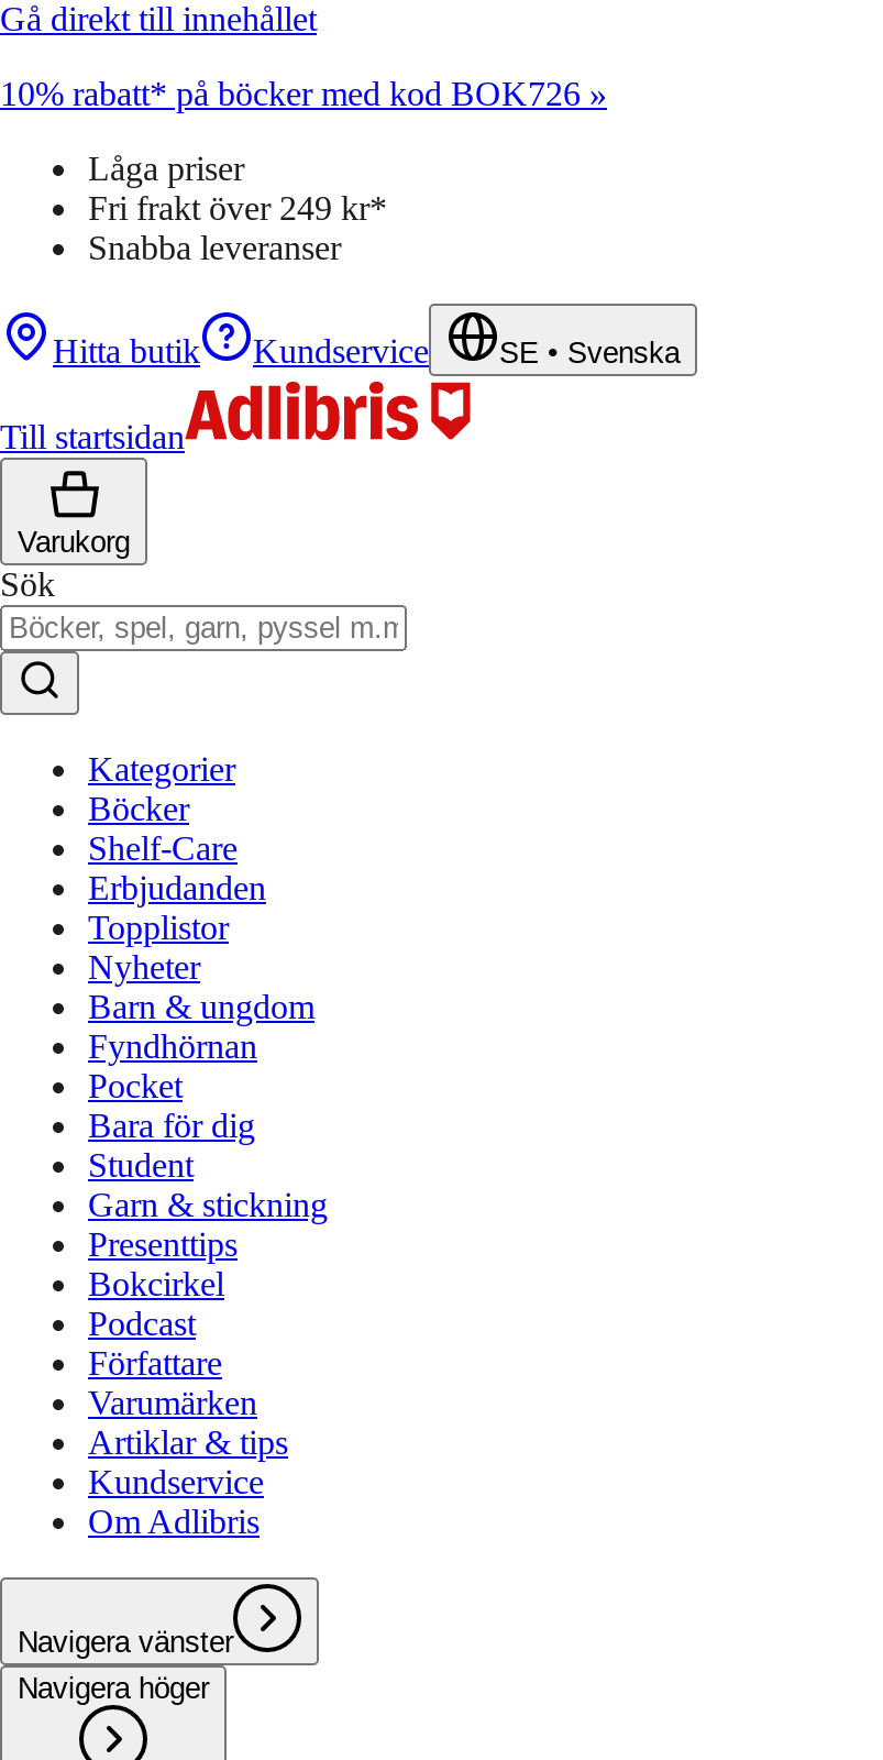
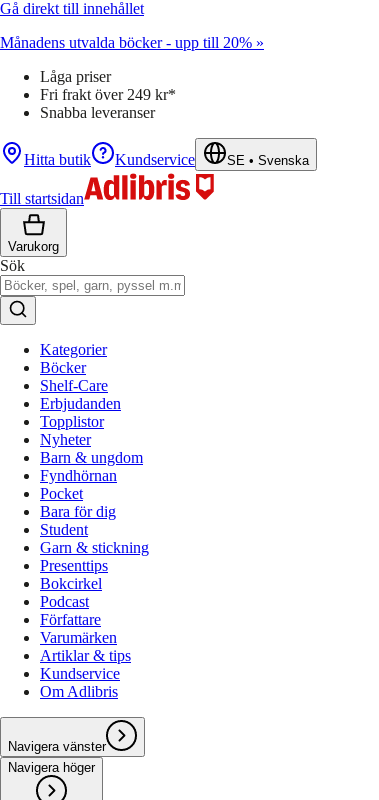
[0,75,607,112] 10% rabatt* på böcker med kod BOK726 » -> [0,34,264,51] Månadens utvalda böcker - upp till 20% »

